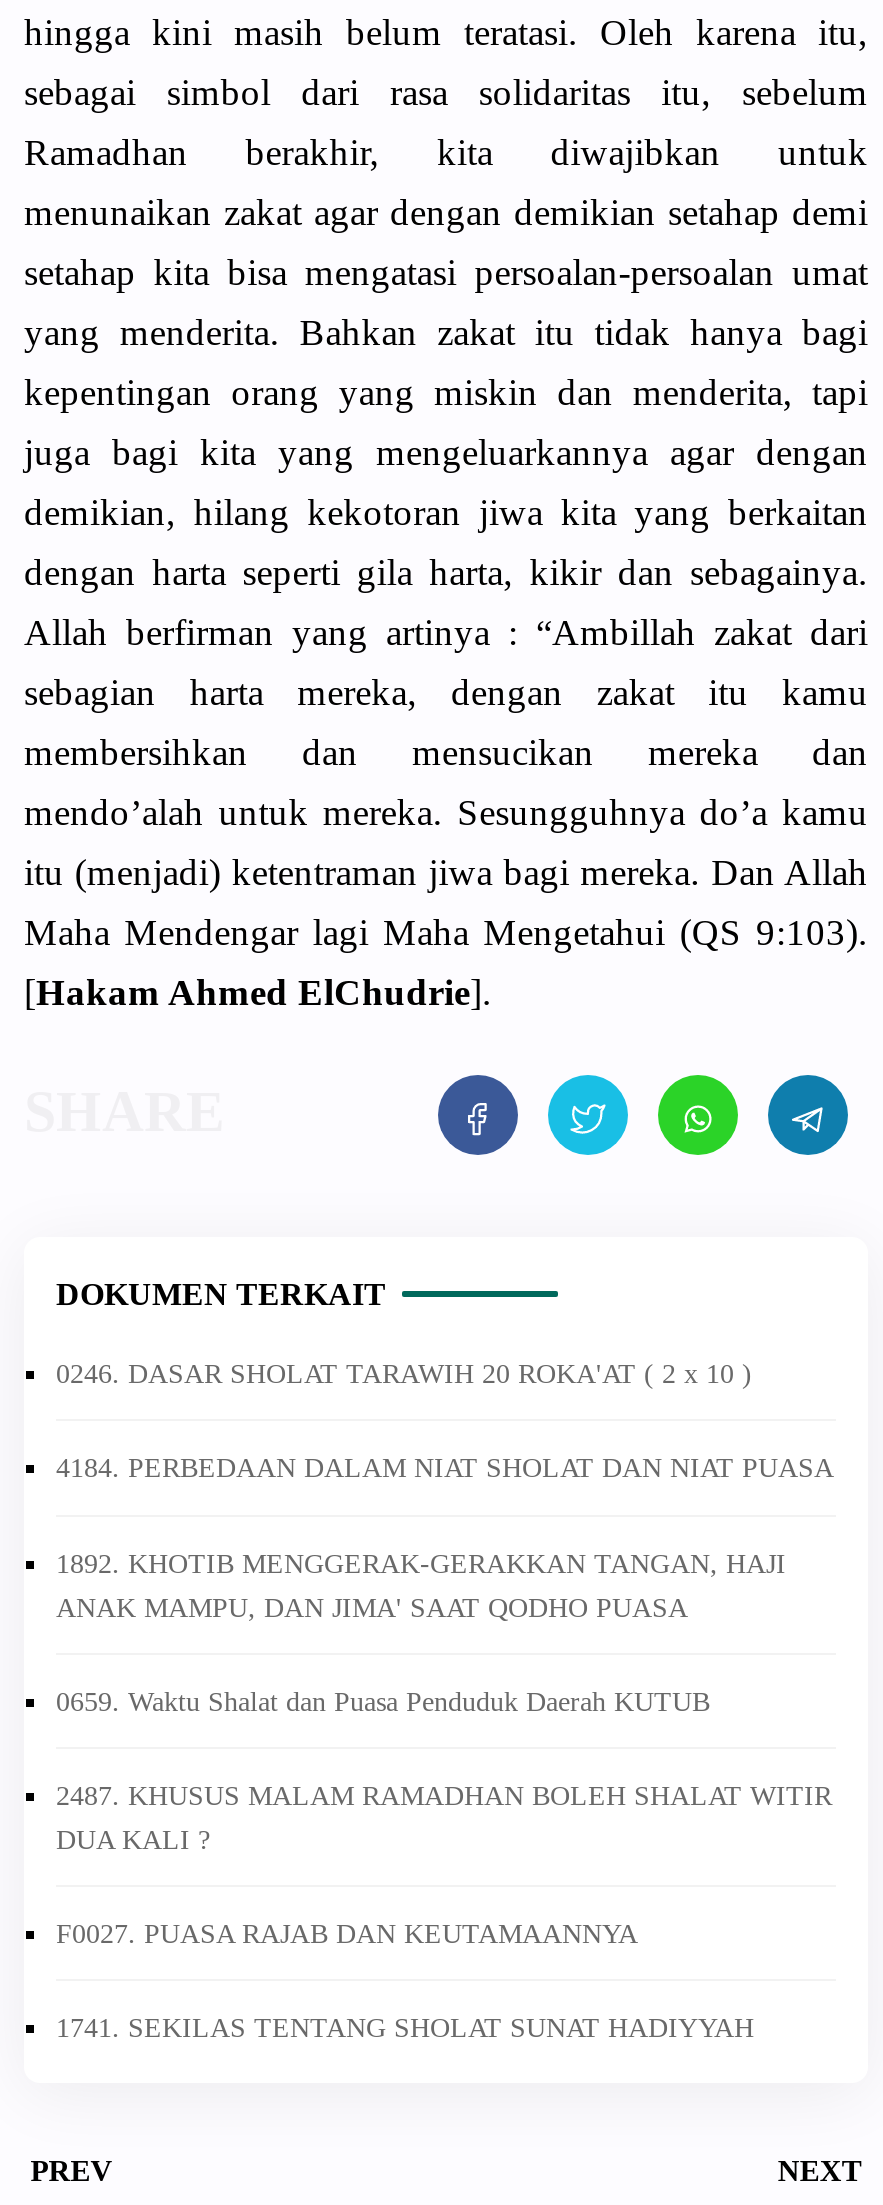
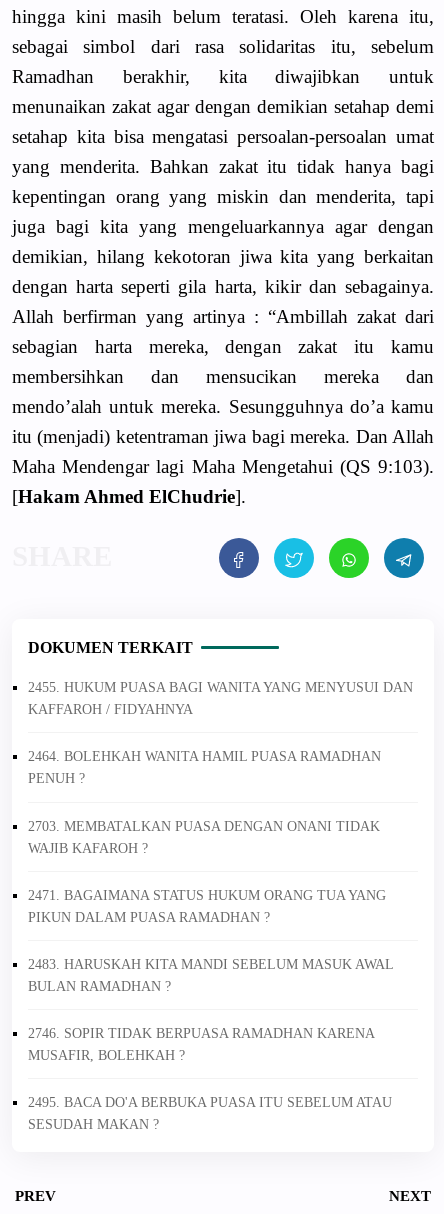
[56,1359,834,2044] 0246. DASAR SHOLAT TARAWIH 20 ROKA'AT ( 2 x 10 ) | 4184. PERBEDAAN DALAM NIAT SHOLAT DAN NIAT PUASA | 1892. KHOTIB MENGGERAK-GERAKKAN TANGAN, HAJI | ANAK MAMPU, DAN JIMA' SAAT QODHO PUASA | 0659. Waktu Shalat dan Puasa Penduduk Daerah KUTUB | 2487. KHUSUS MALAM RAMADHAN BOLEH SHALAT WITIR | DUA KALI ? | F0027. PUASA RAJAB DAN KEUTAMAANNYA | 1741. SEKILAS TENTANG SHOLAT SUNAT HADIYYAH -> [28,680,413,1132] 2455. HUKUM PUASA BAGI WANITA YANG MENYUSUI DAN | KAFFAROH / FIDYAHNYA | 2464. BOLEHKAH WANITA HAMIL PUASA RAMADHAN | PENUH ? | 2703. MEMBATALKAN PUASA DENGAN ONANI TIDAK | WAJIB KAFAROH ? | 2471. BAGAIMANA STATUS HUKUM ORANG TUA YANG | PIKUN DALAM PUASA RAMADHAN ? | 2483. HARUSKAH KITA MANDI SEBELUM MASUK AWAL | BULAN RAMADHAN ? | 2746. SOPIR TIDAK BERPUASA RAMADHAN KARENA | MUSAFIR, BOLEHKAH ? | 2495. BACA DO'A BERBUKA PUASA ITU SEBELUM ATAU | SESUDAH MAKAN ?

